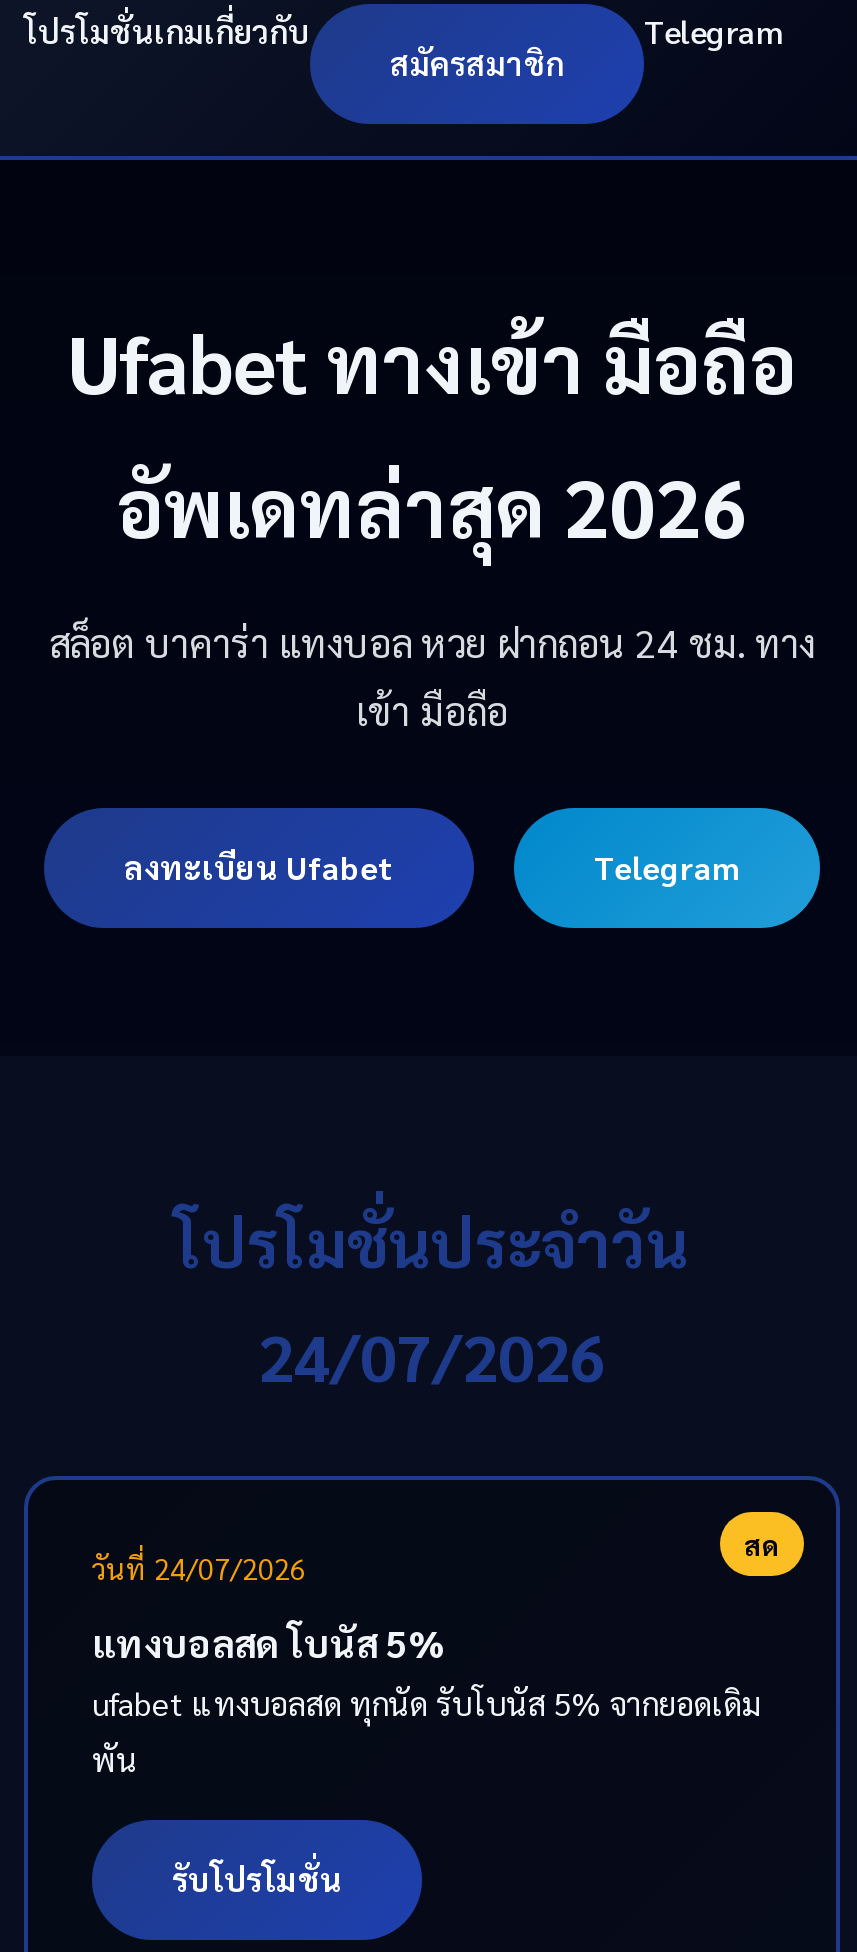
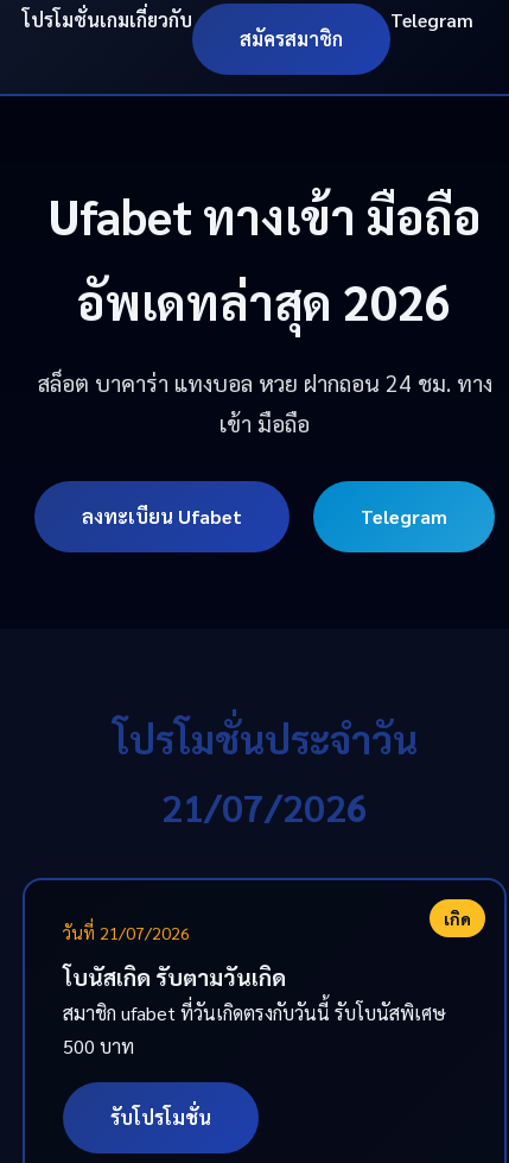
[258,1314,606,1396] 24/07/2026 -> [161,782,368,830] 21/07/2026
[92,1526,780,1586] สด | วันที่ 24/07/2026 -> [63,908,471,943] เกิด | วันที่ 21/07/2026
[92,1618,762,1780] แทงบอลสด โบนัส 5% | ufabet แทงบอลสด ทุกนัด รับโบนัส 5% จากยอดเดิม | พัน -> [63,962,446,1058] โบนัสเกิด รับตามวันเกิด | สมาชิก ufabet ที่วันเกิดตรงกับวันนี้ รับโบนัสพิเศษ | 500 บาท

